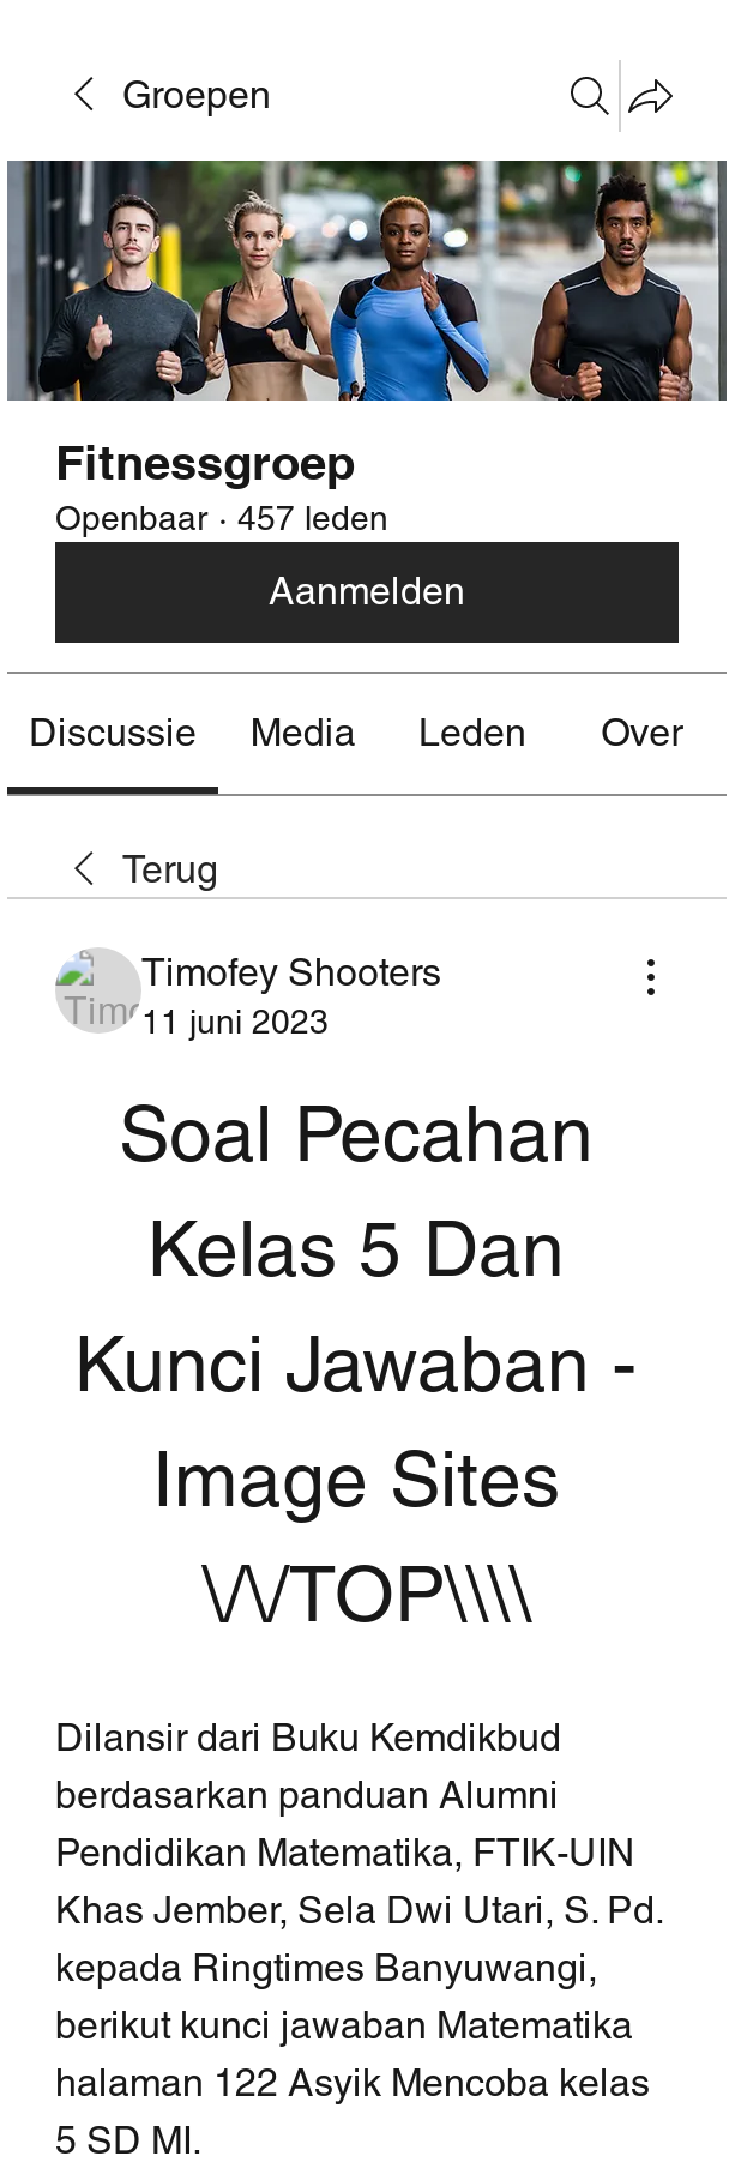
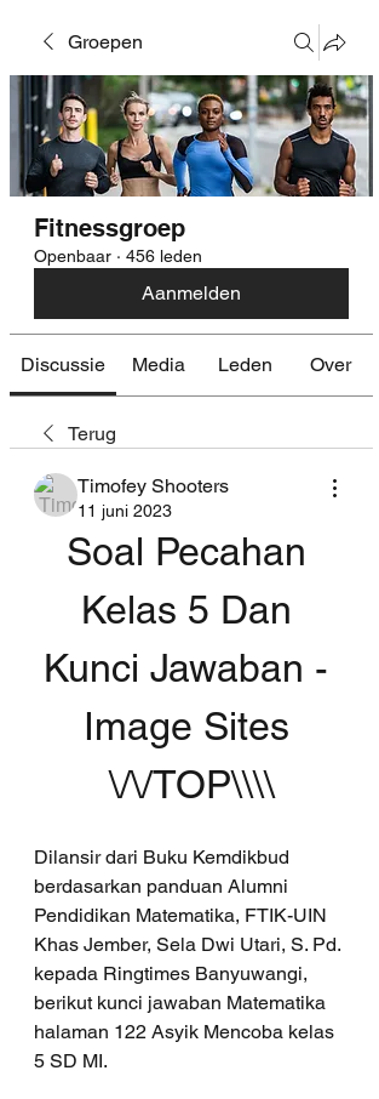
[55,498,388,536] Openbaar · 457 leden -> [34,246,202,265] Openbaar · 456 leden

